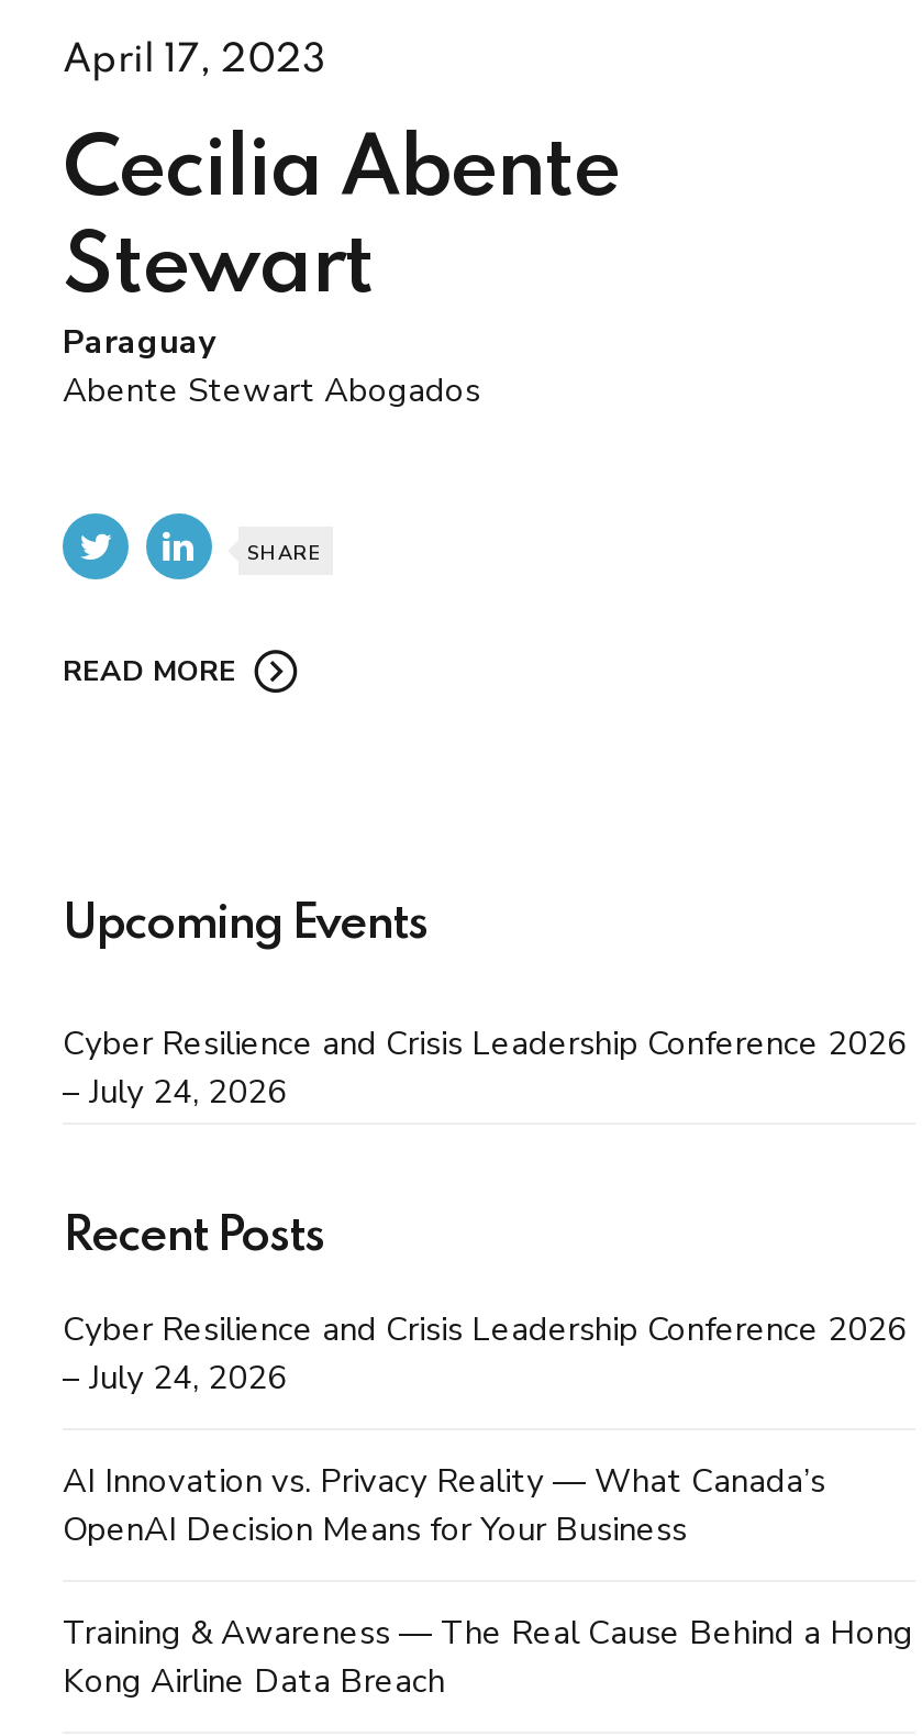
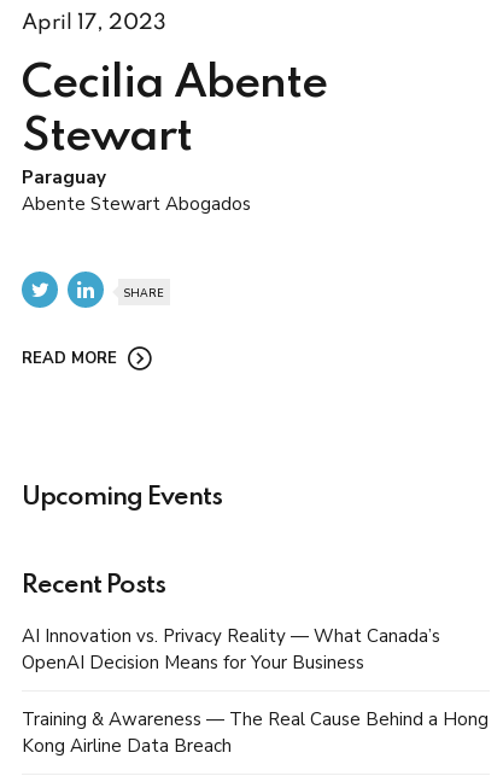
[63,1021,907,1113] Cyber Resilience and Crisis Leadership Conference 2026 | – July 24, 2026 -> none
[63,1308,907,1400] Cyber Resilience and Crisis Leadership Conference 2026 | – July 24, 2026 -> none

